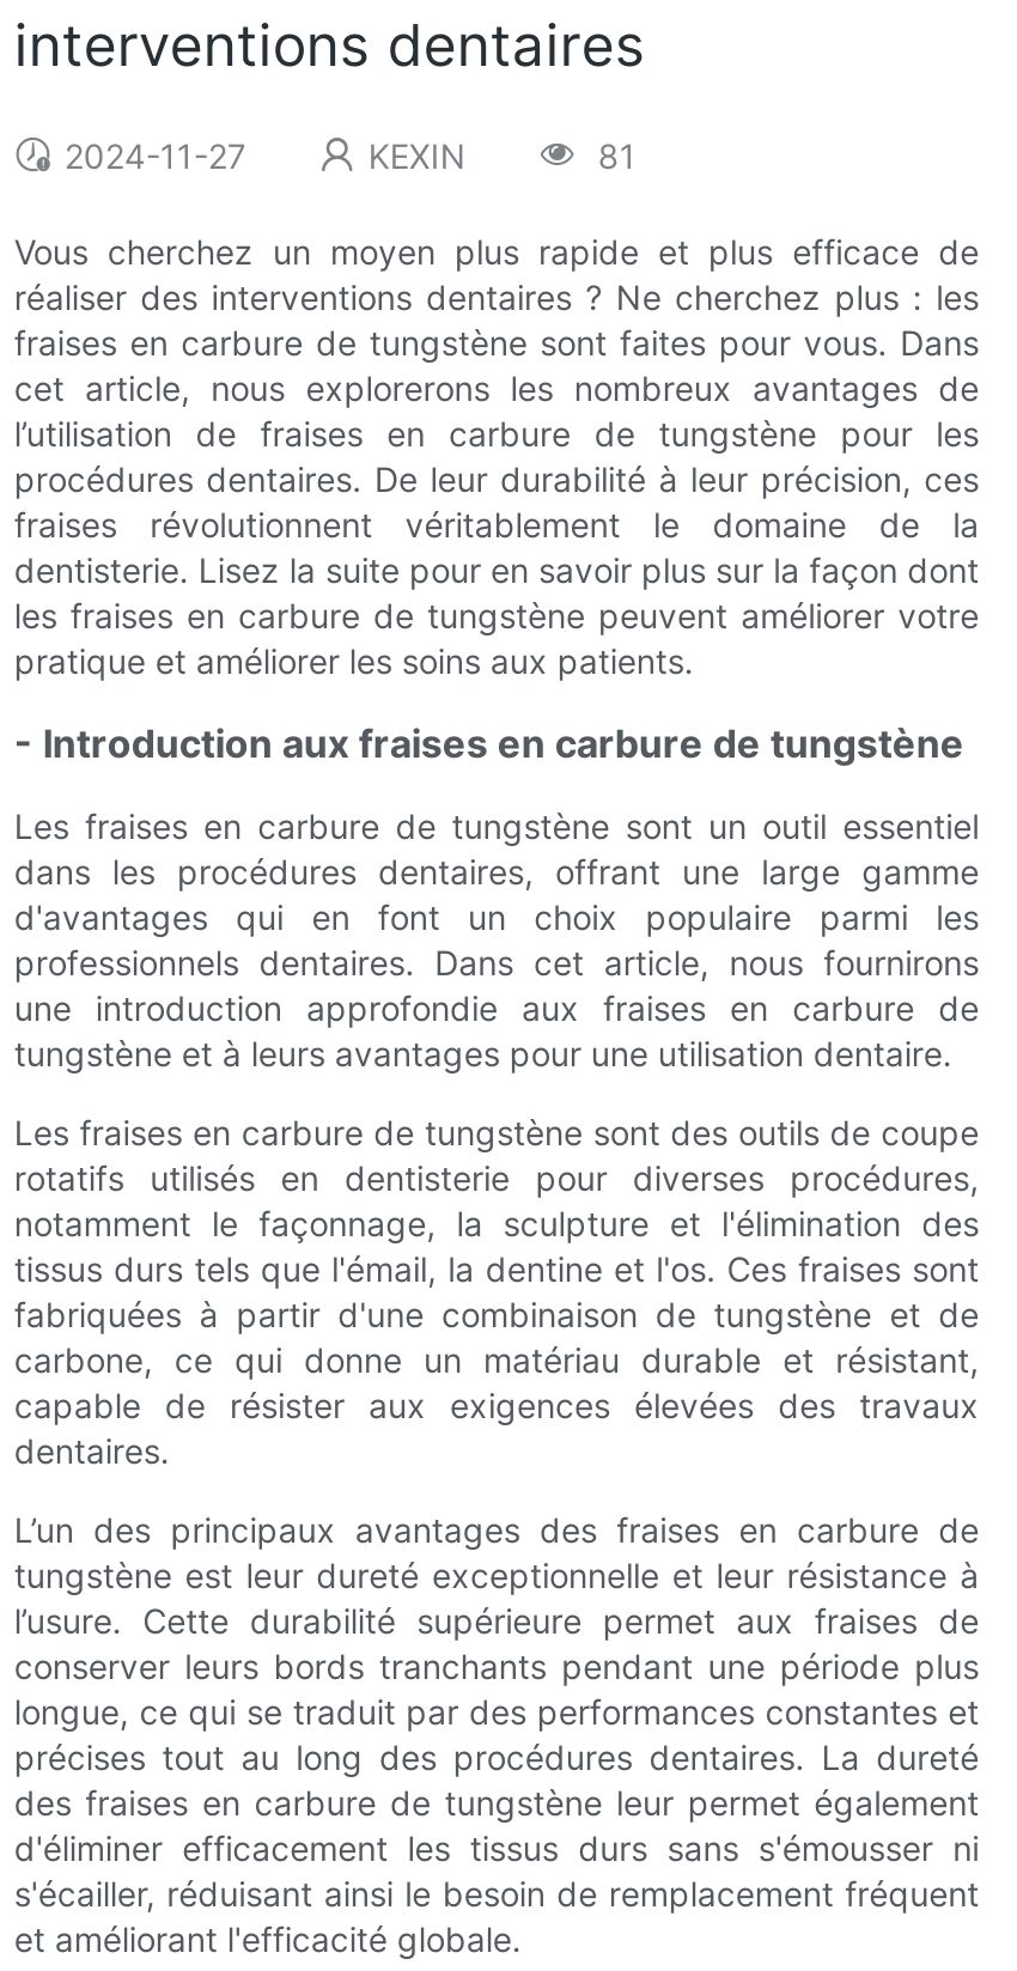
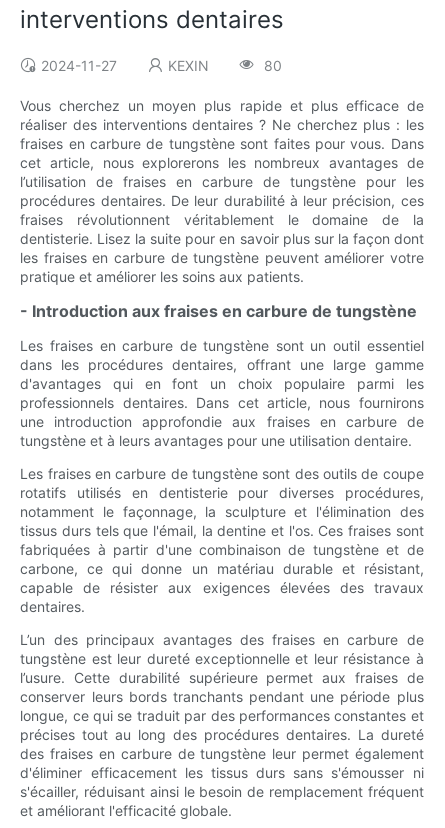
[598,136,636,177] 81 -> [264,57,282,74] 80

